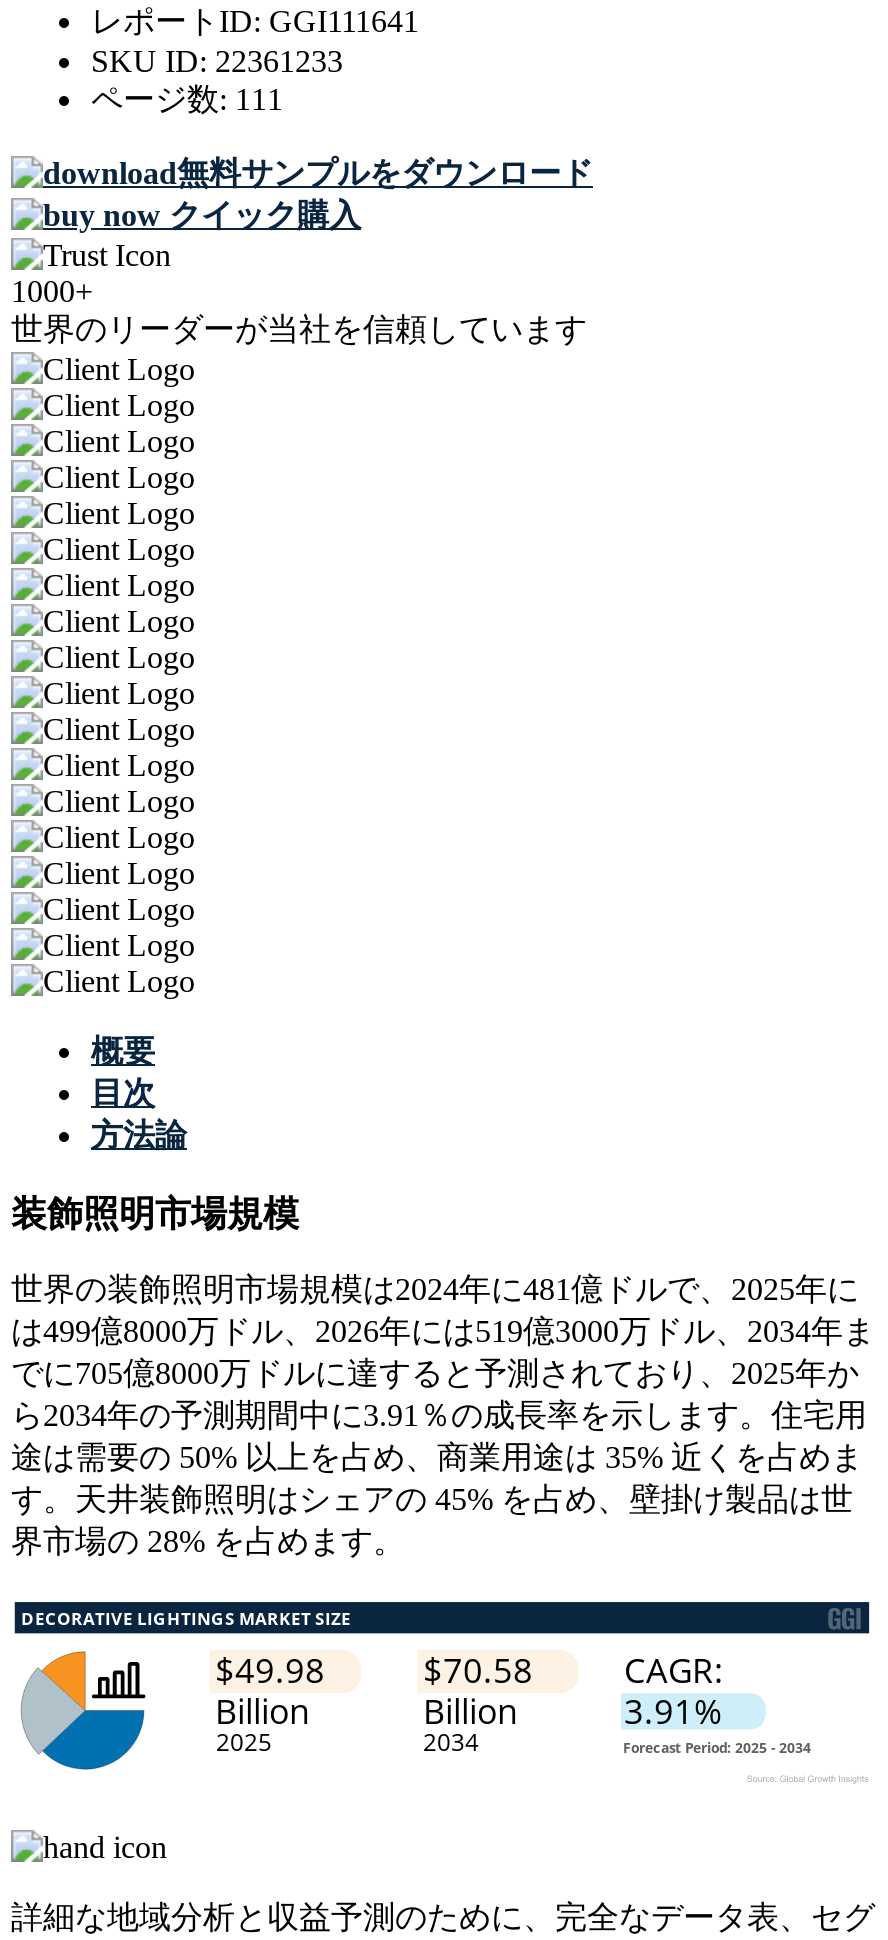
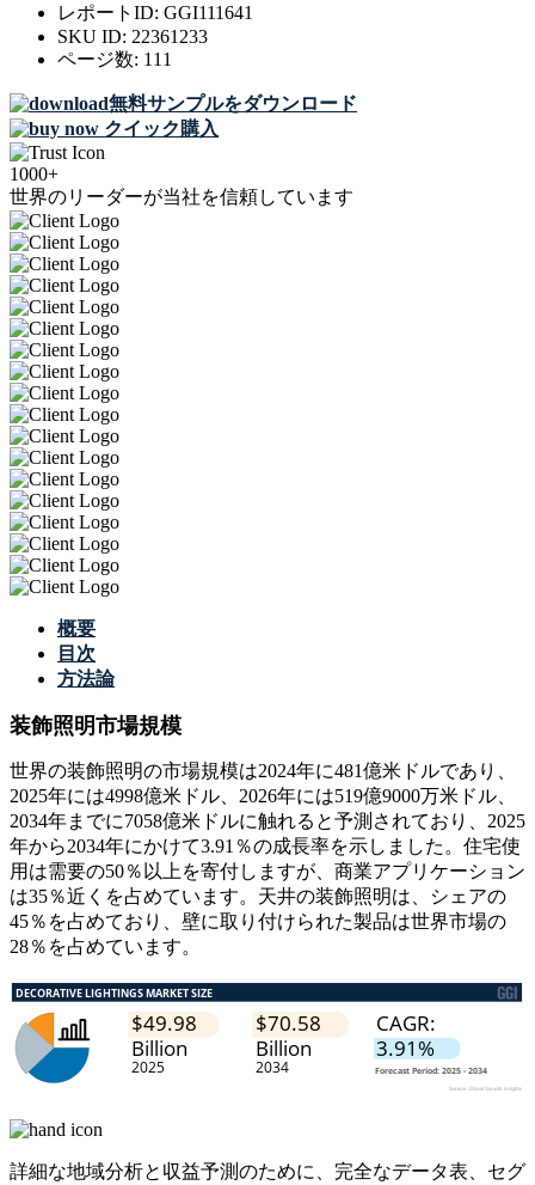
[11,1272,875,1558] 世界の装飾照明市場規模は2024年に481億ドルで、2025年に | は499億8000万ドル、2026年には519億3000万ドル、2034年ま | でに705億8000万ドルに達すると予測されており、2025年か | ら2034年の予測期間中に3.91％の成長率を示します。住宅用 | 途は需要の 50% 以上を占め、商業用途は 35% 近くを占めま | す。天井装飾照明はシェアの 45% を占め、壁掛け製品は世 | 界市場の 28% を占めます。 -> [10,761,525,957] 世界の装飾照明の市場規模は2024年に481億米ドルであり、 | 2025年には4998億米ドル、2026年には519億9000万米ドル、 | 2034年までに7058億米ドルに触れると予測されており、2025 | 年から2034年にかけて3.91％の成長率を示しました。住宅使 | 用は需要の50％以上を寄付しますが、商業アプリケーション | は35％近くを占めています。天井の装飾照明は、シェアの | 45％を占めており、壁に取り付けられた製品は世界市場の | 28％を占めています。

